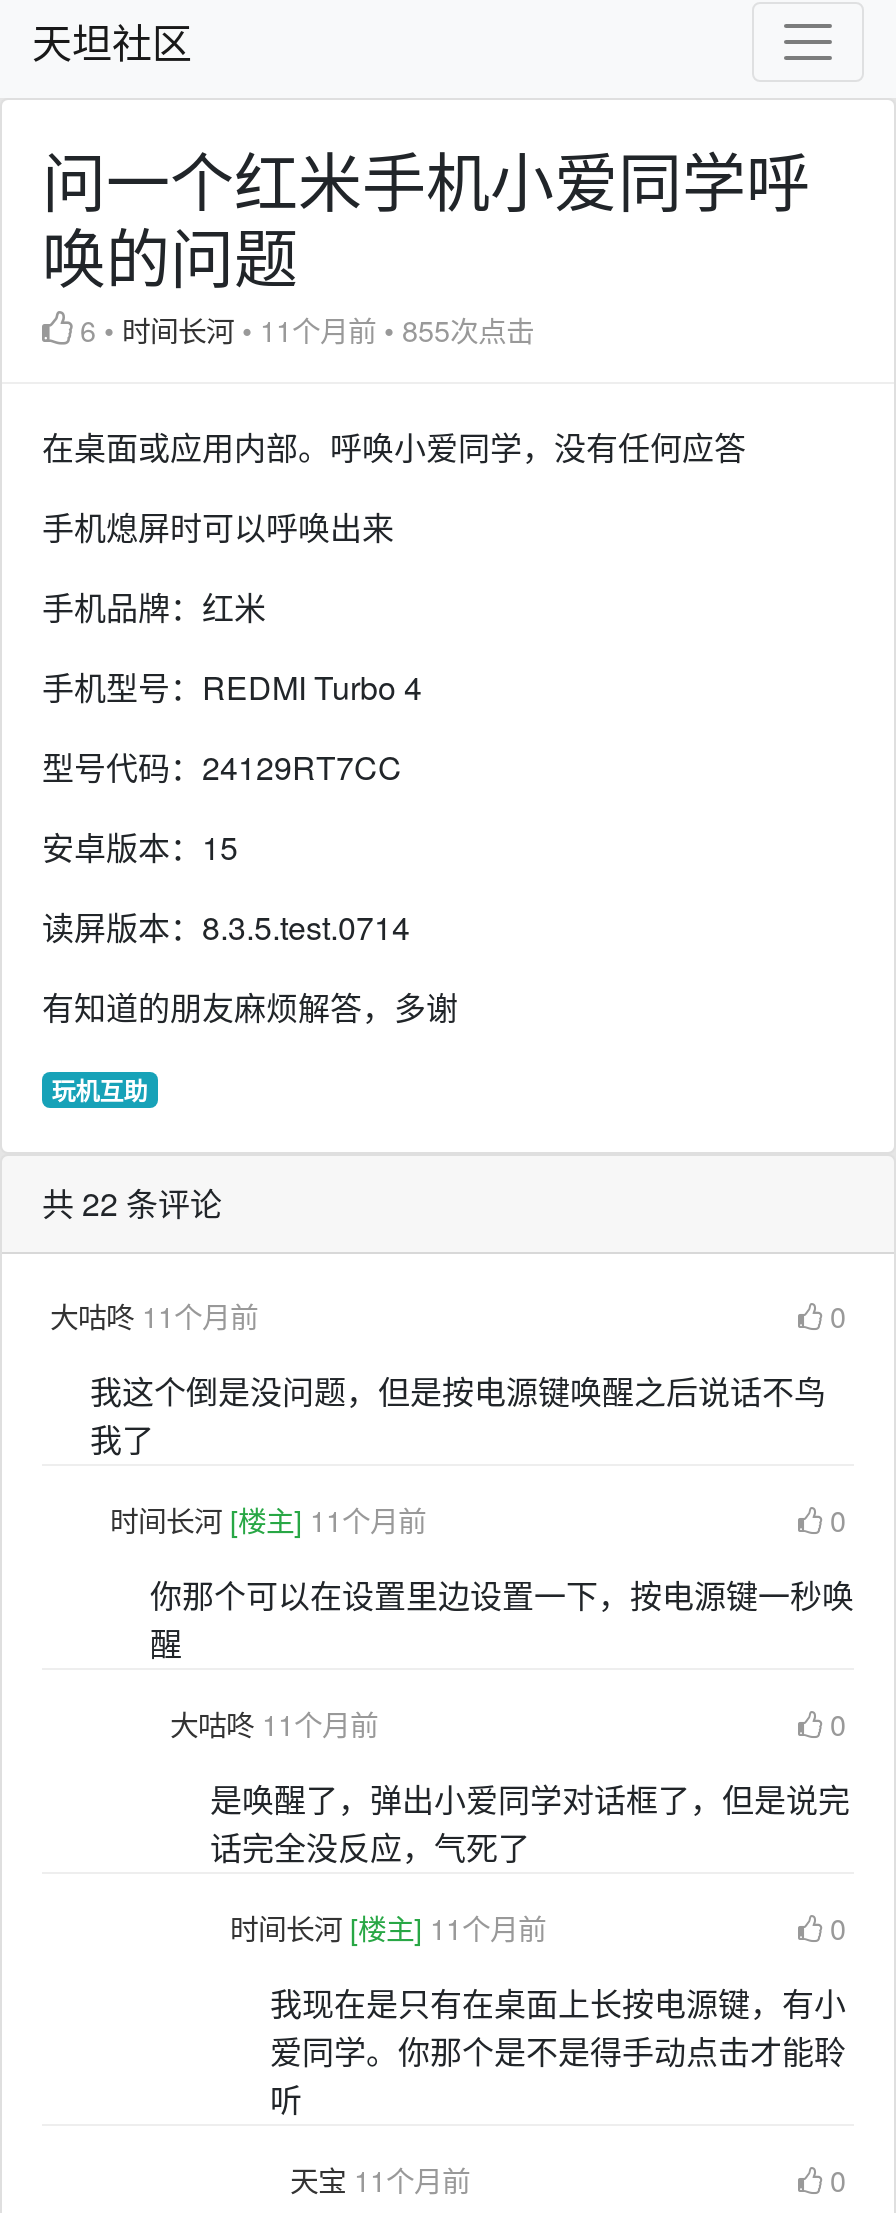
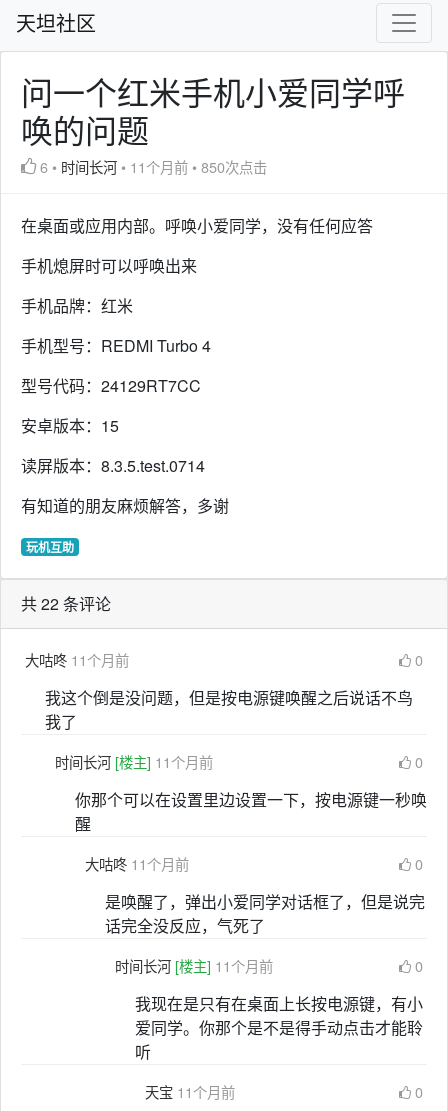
[80,308,534,350] 6 • 时间长河 • 11个月前 • 855次点击 -> [40,156,267,177] 6 • 时间长河 • 11个月前 • 850次点击

